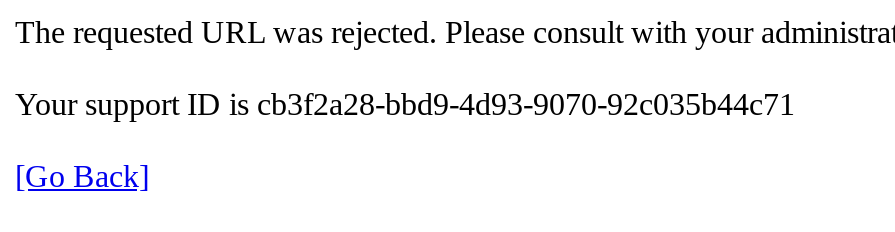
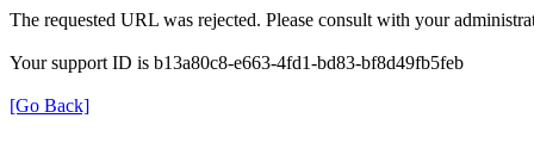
[15,87,795,121] Your support ID is cb3f2a28-bbd9-4d93-9070-92c035b44c71 -> [10,52,464,73] Your support ID is b13a80c8-e663-4fd1-bd83-bf8d49fb5feb

